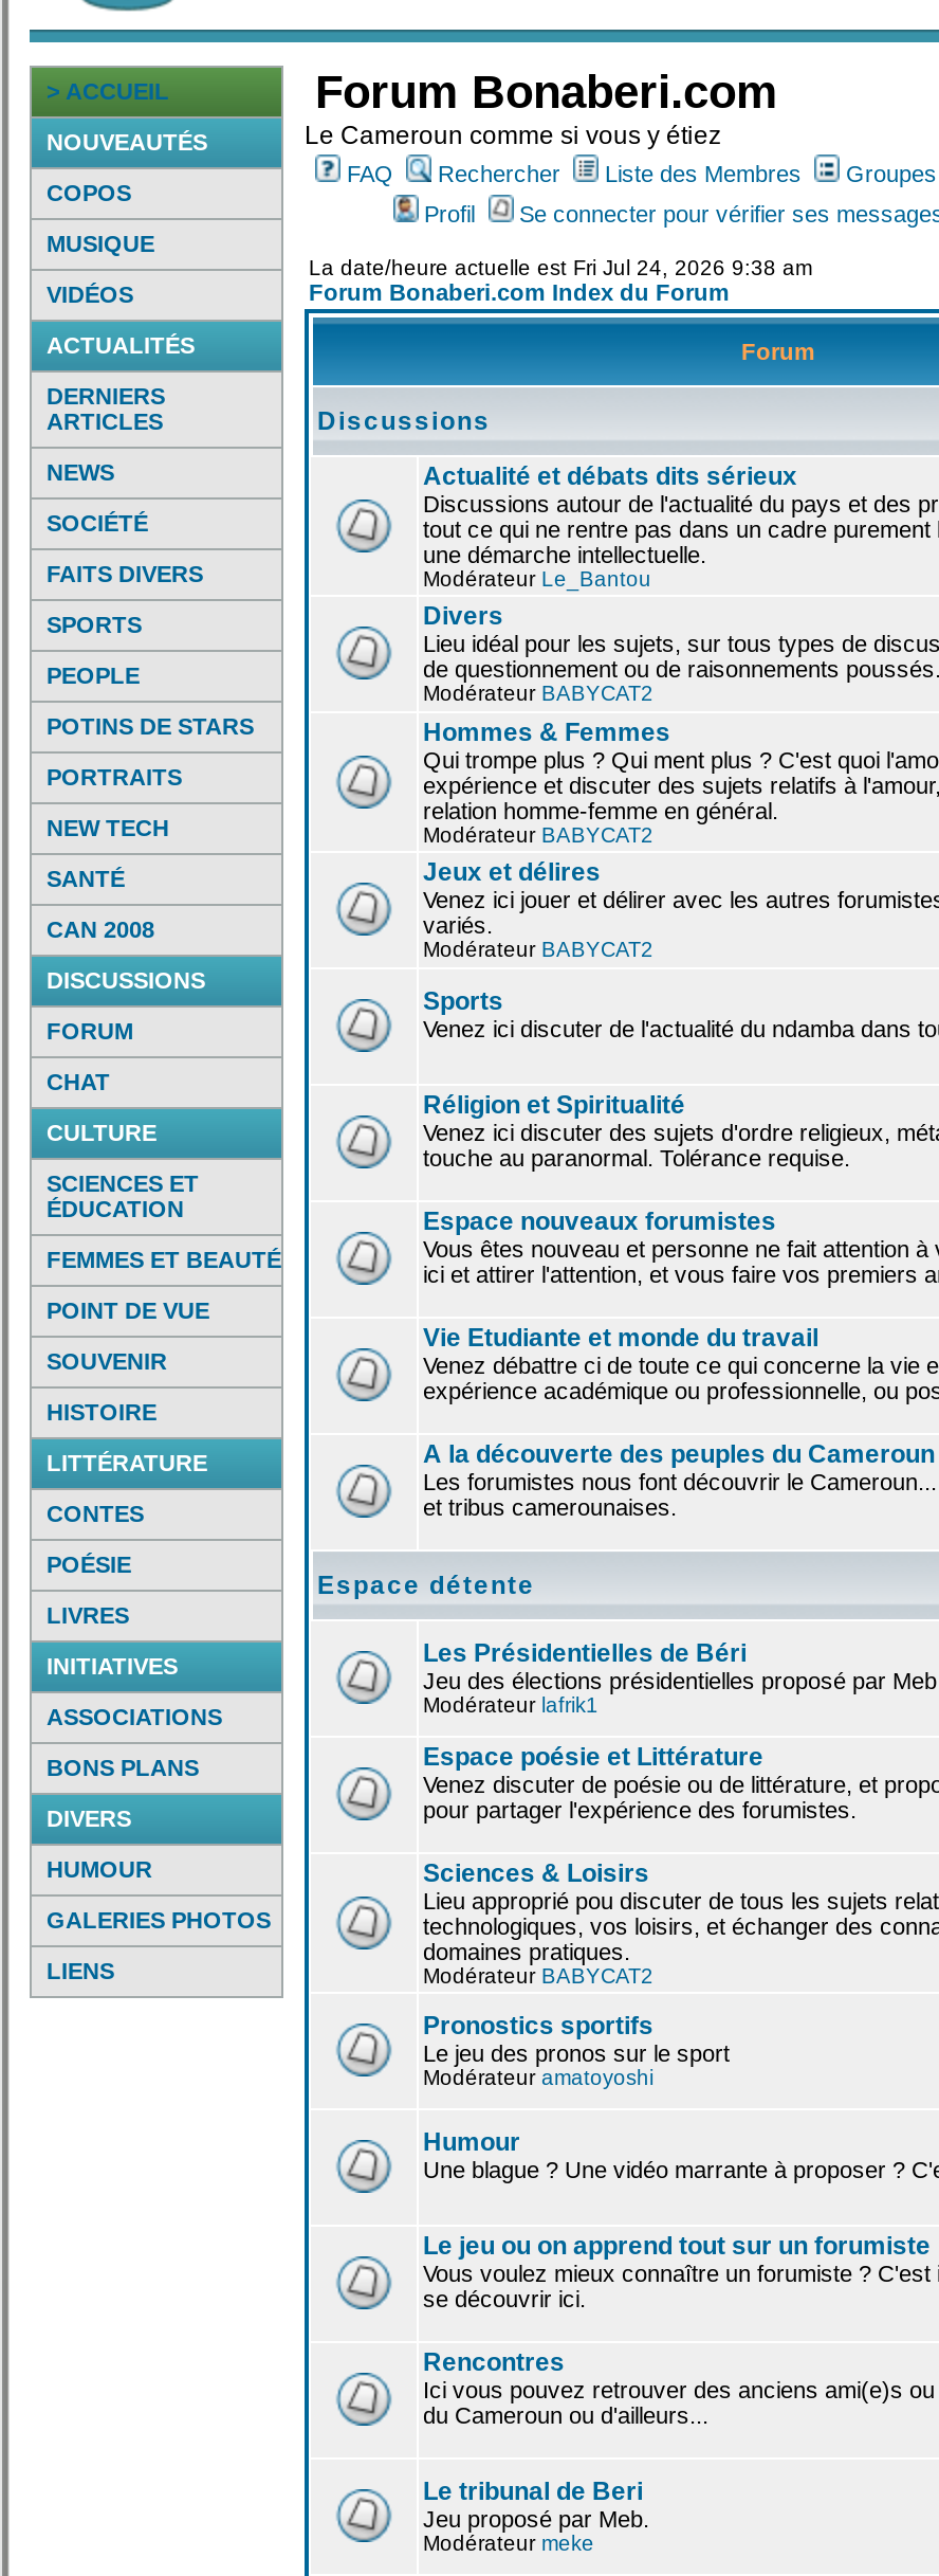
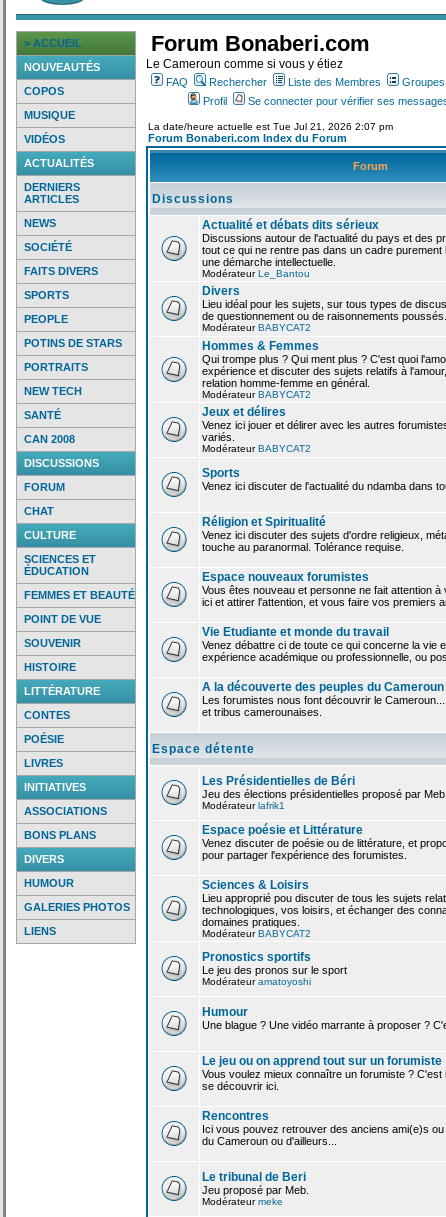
[309,256,812,279] La date/heure actuelle est Fri Jul 24, 2026 9:38 am -> [148,121,393,132] La date/heure actuelle est Tue Jul 21, 2026 2:07 pm

